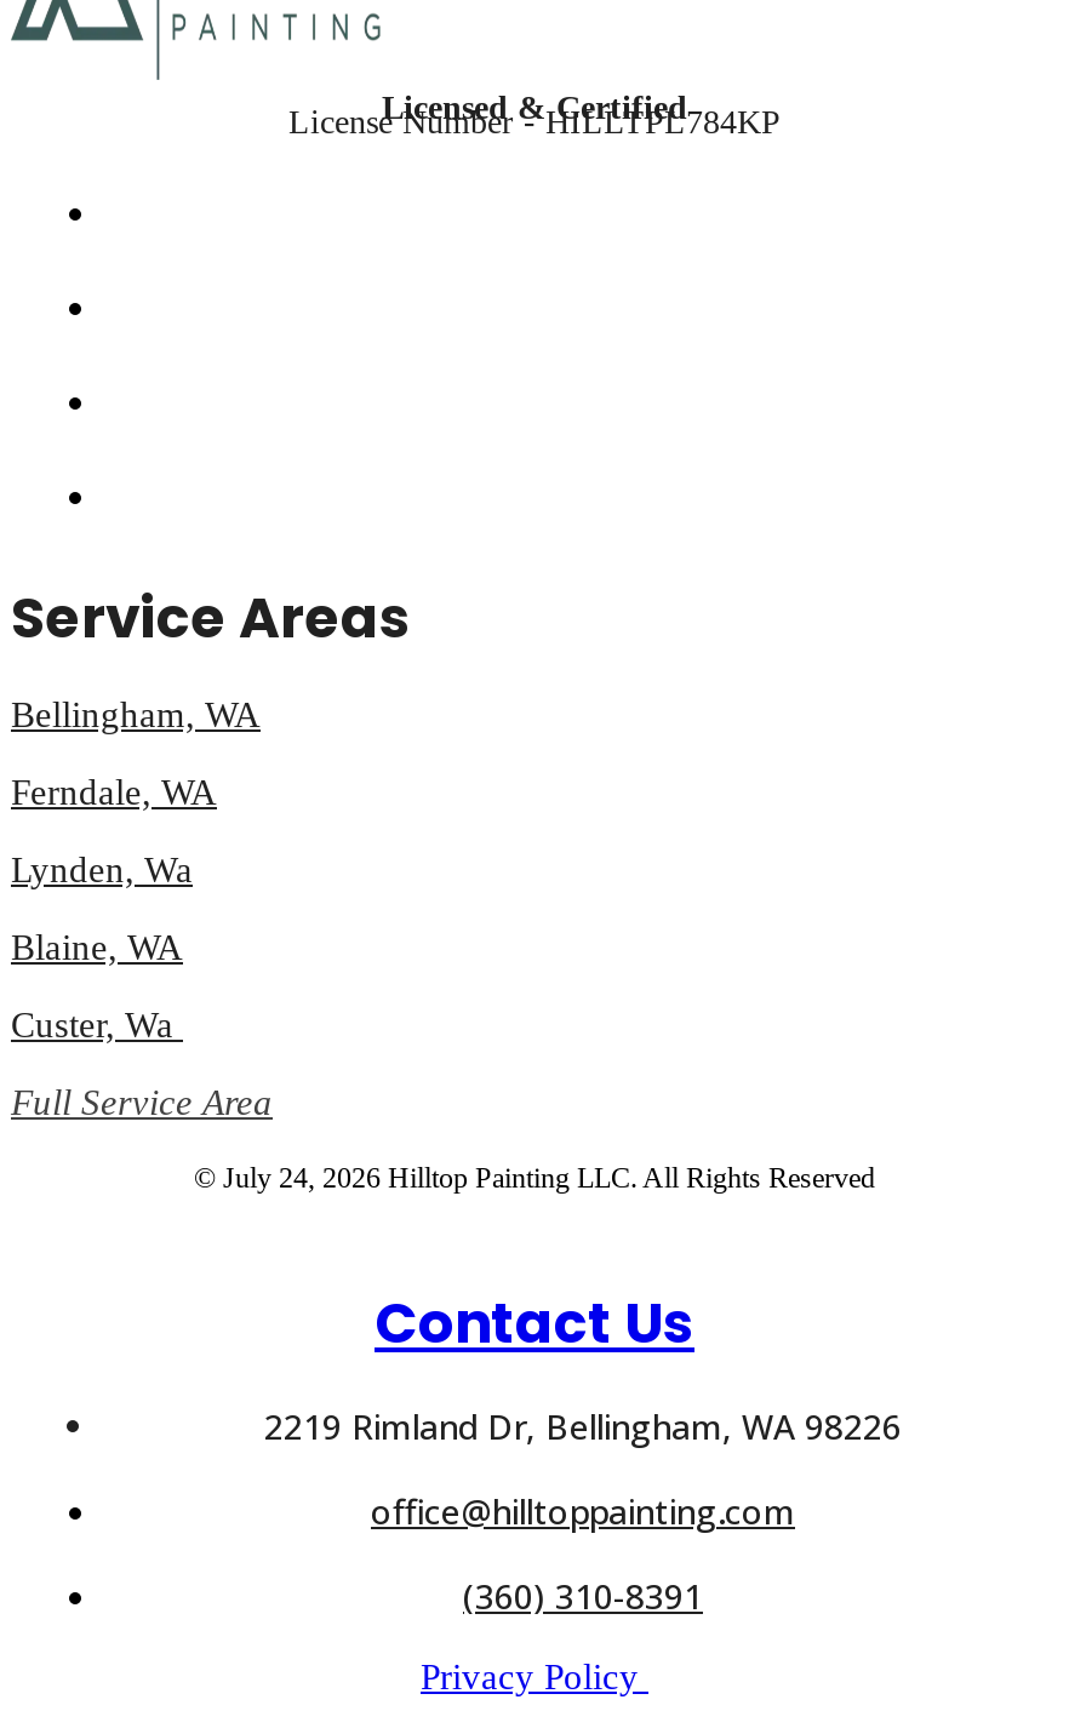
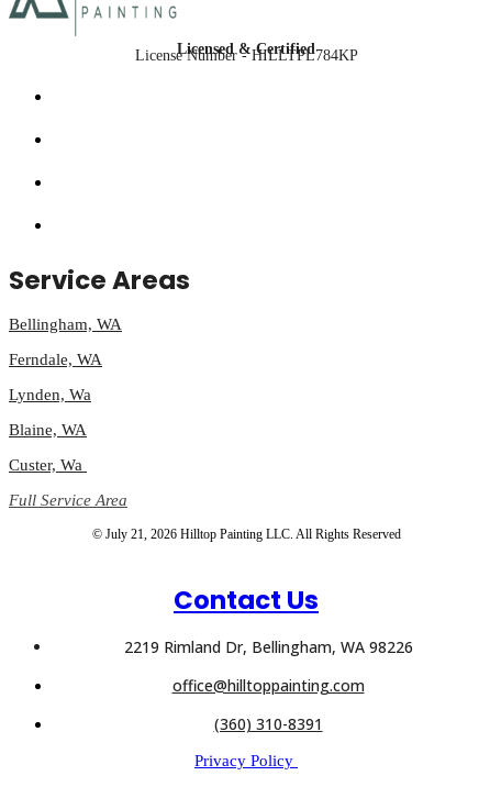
[194,1162,875,1196] © July 24, 2026 Hilltop Painting LLC. All Rights Reserved -> [92,527,400,542] © July 21, 2026 Hilltop Painting LLC. All Rights Reserved

